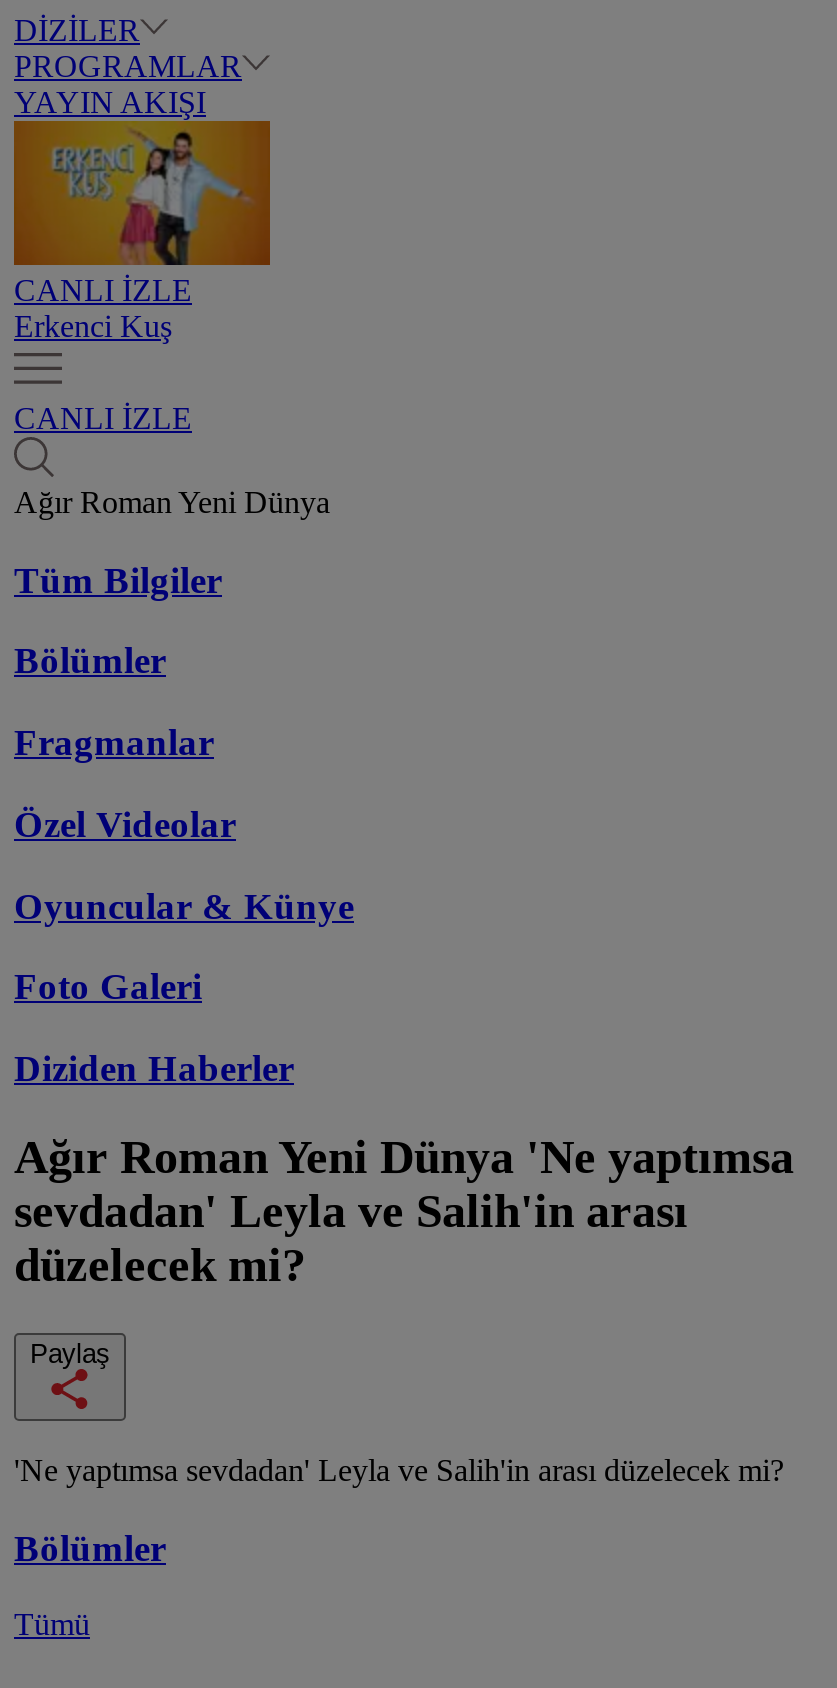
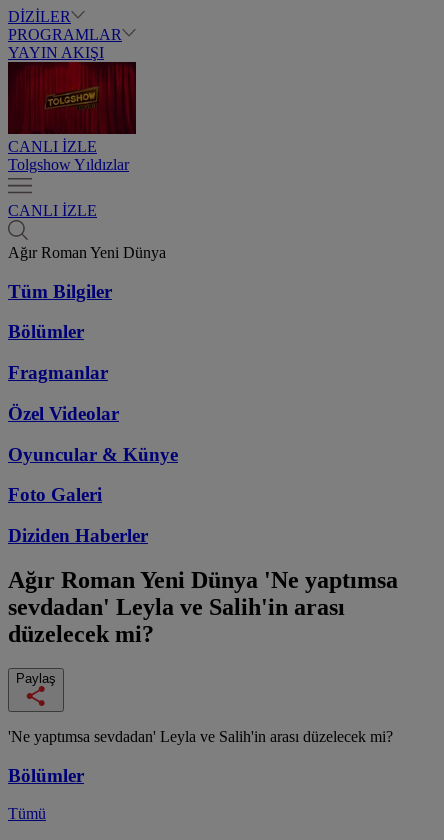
[12,119,272,343] [image] | Erkenci Kuş -> [7,61,137,173] [image] | Tolgshow Yıldızlar

